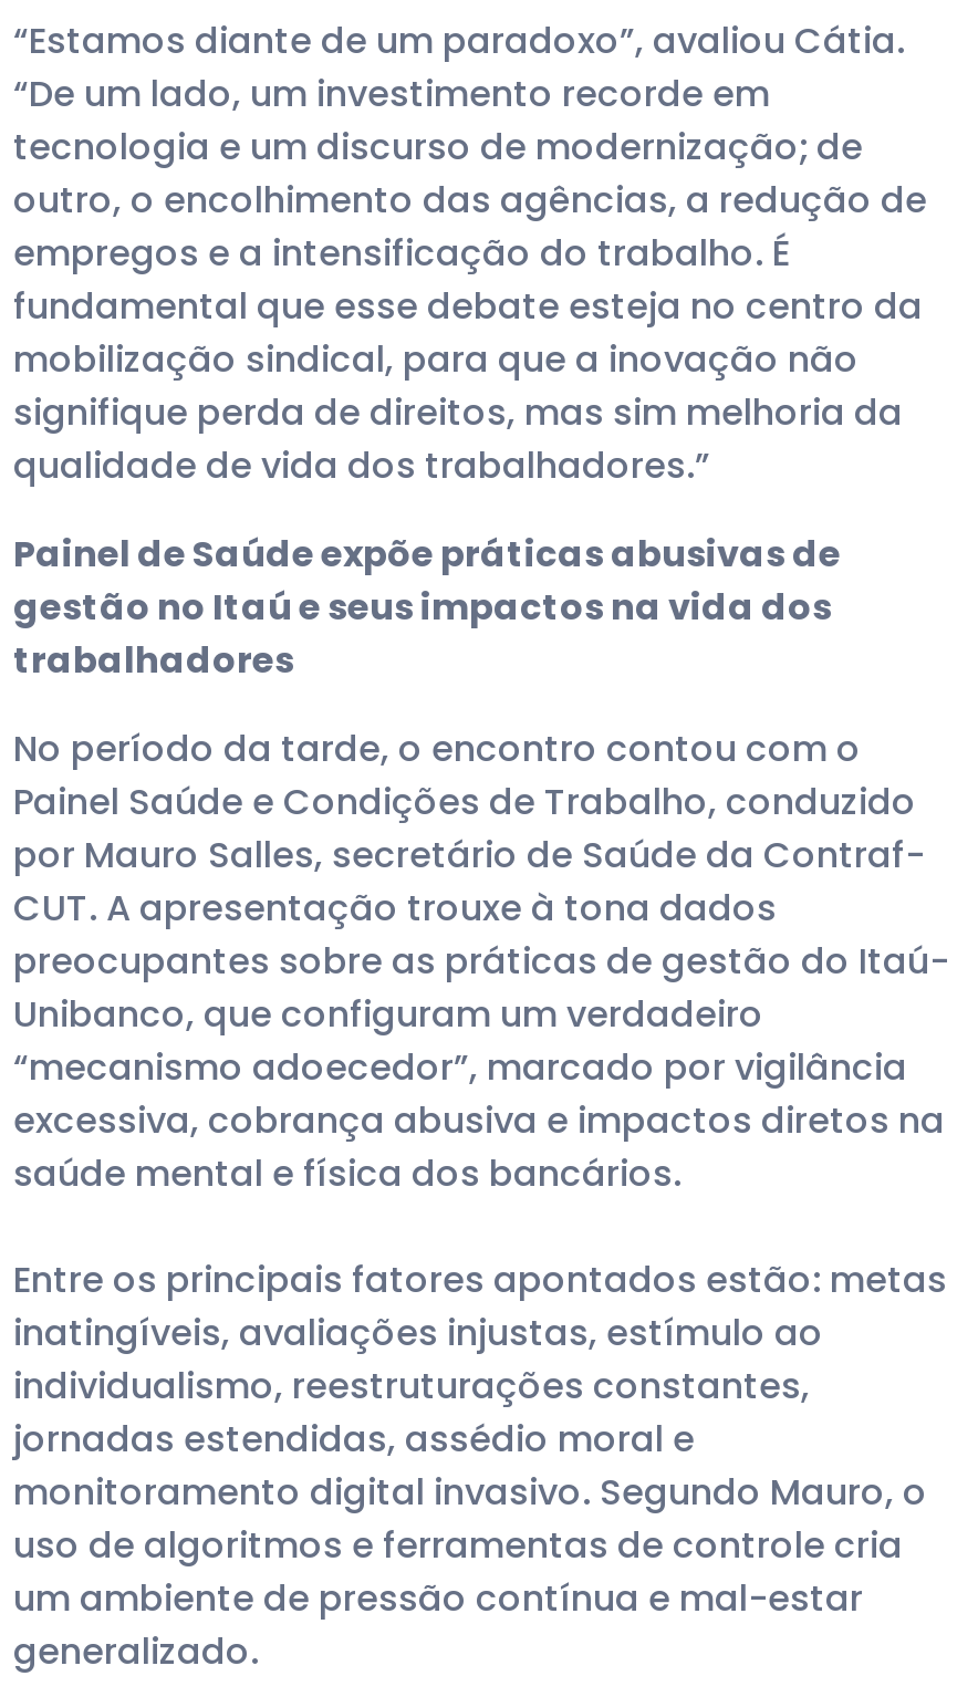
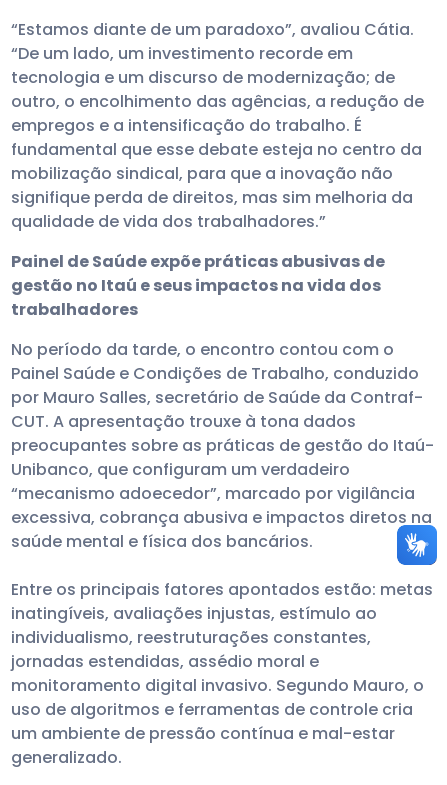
none -> [396,527,438,566] [image]

